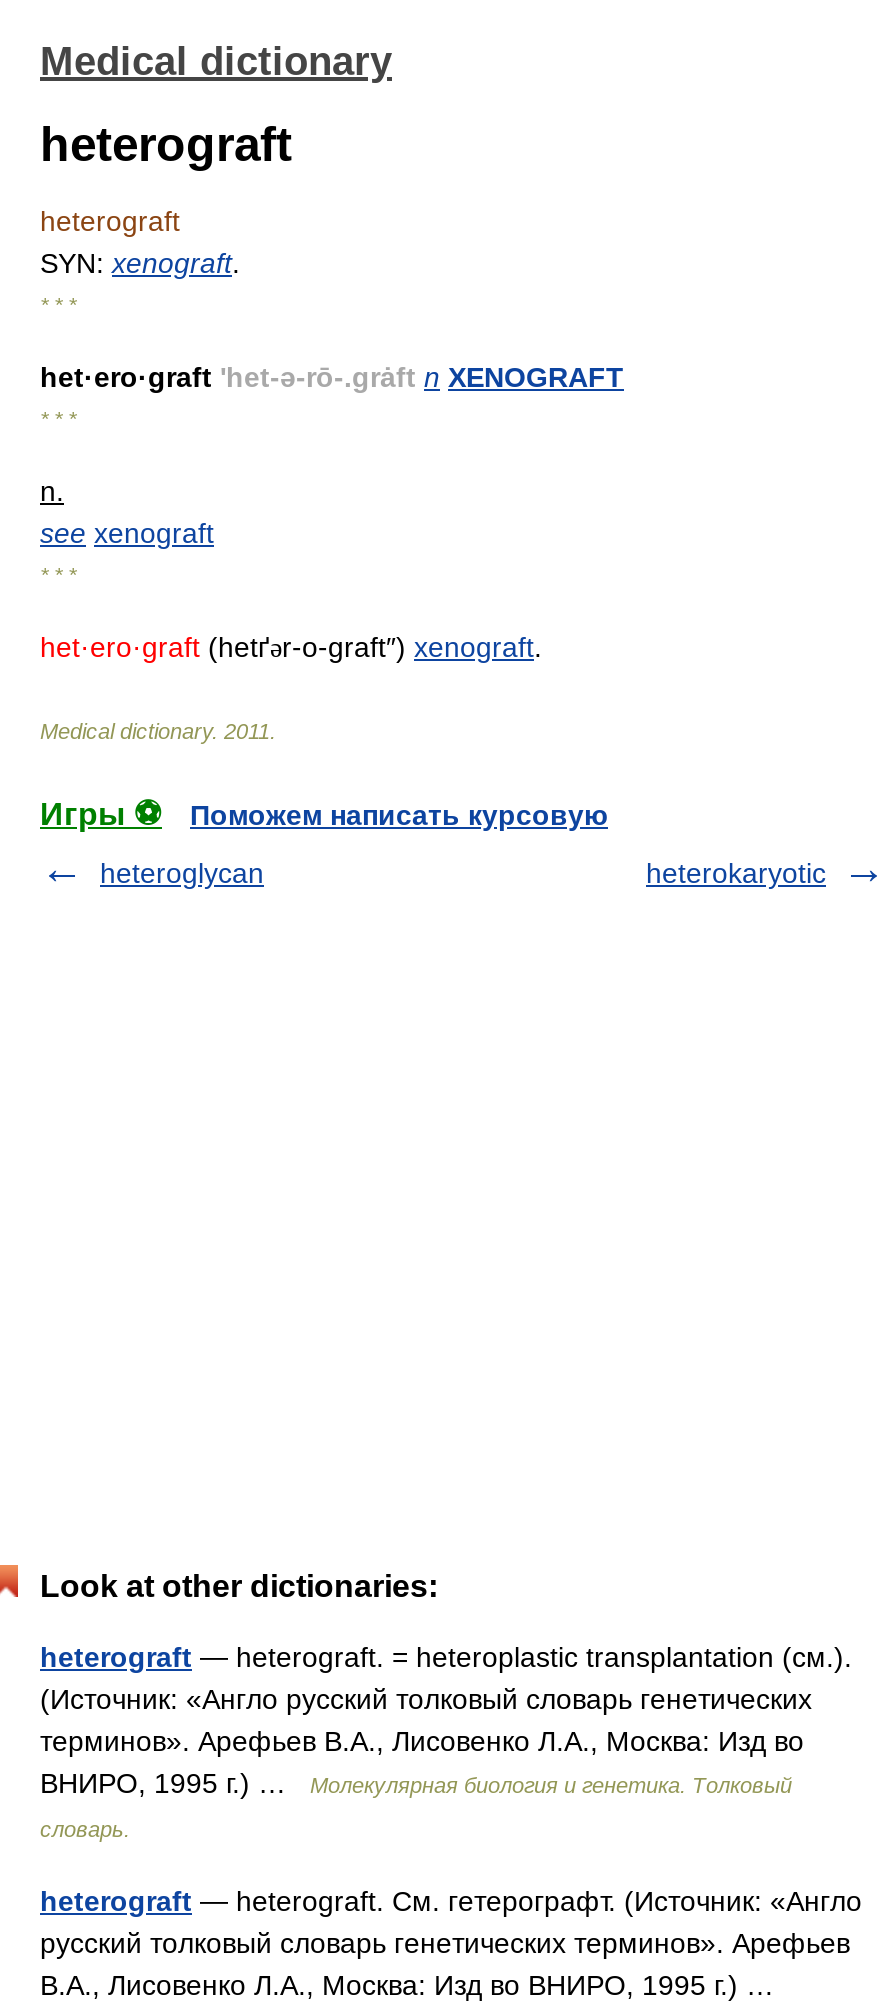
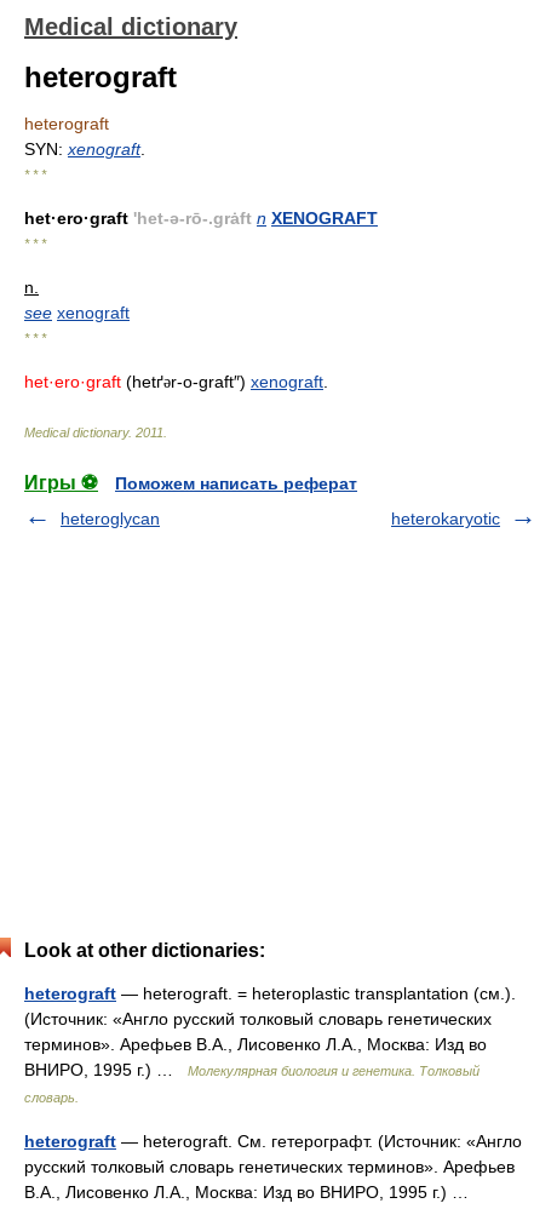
[190,799,608,831] Поможем написать курсовую -> [115,474,357,493] Поможем написать реферат

